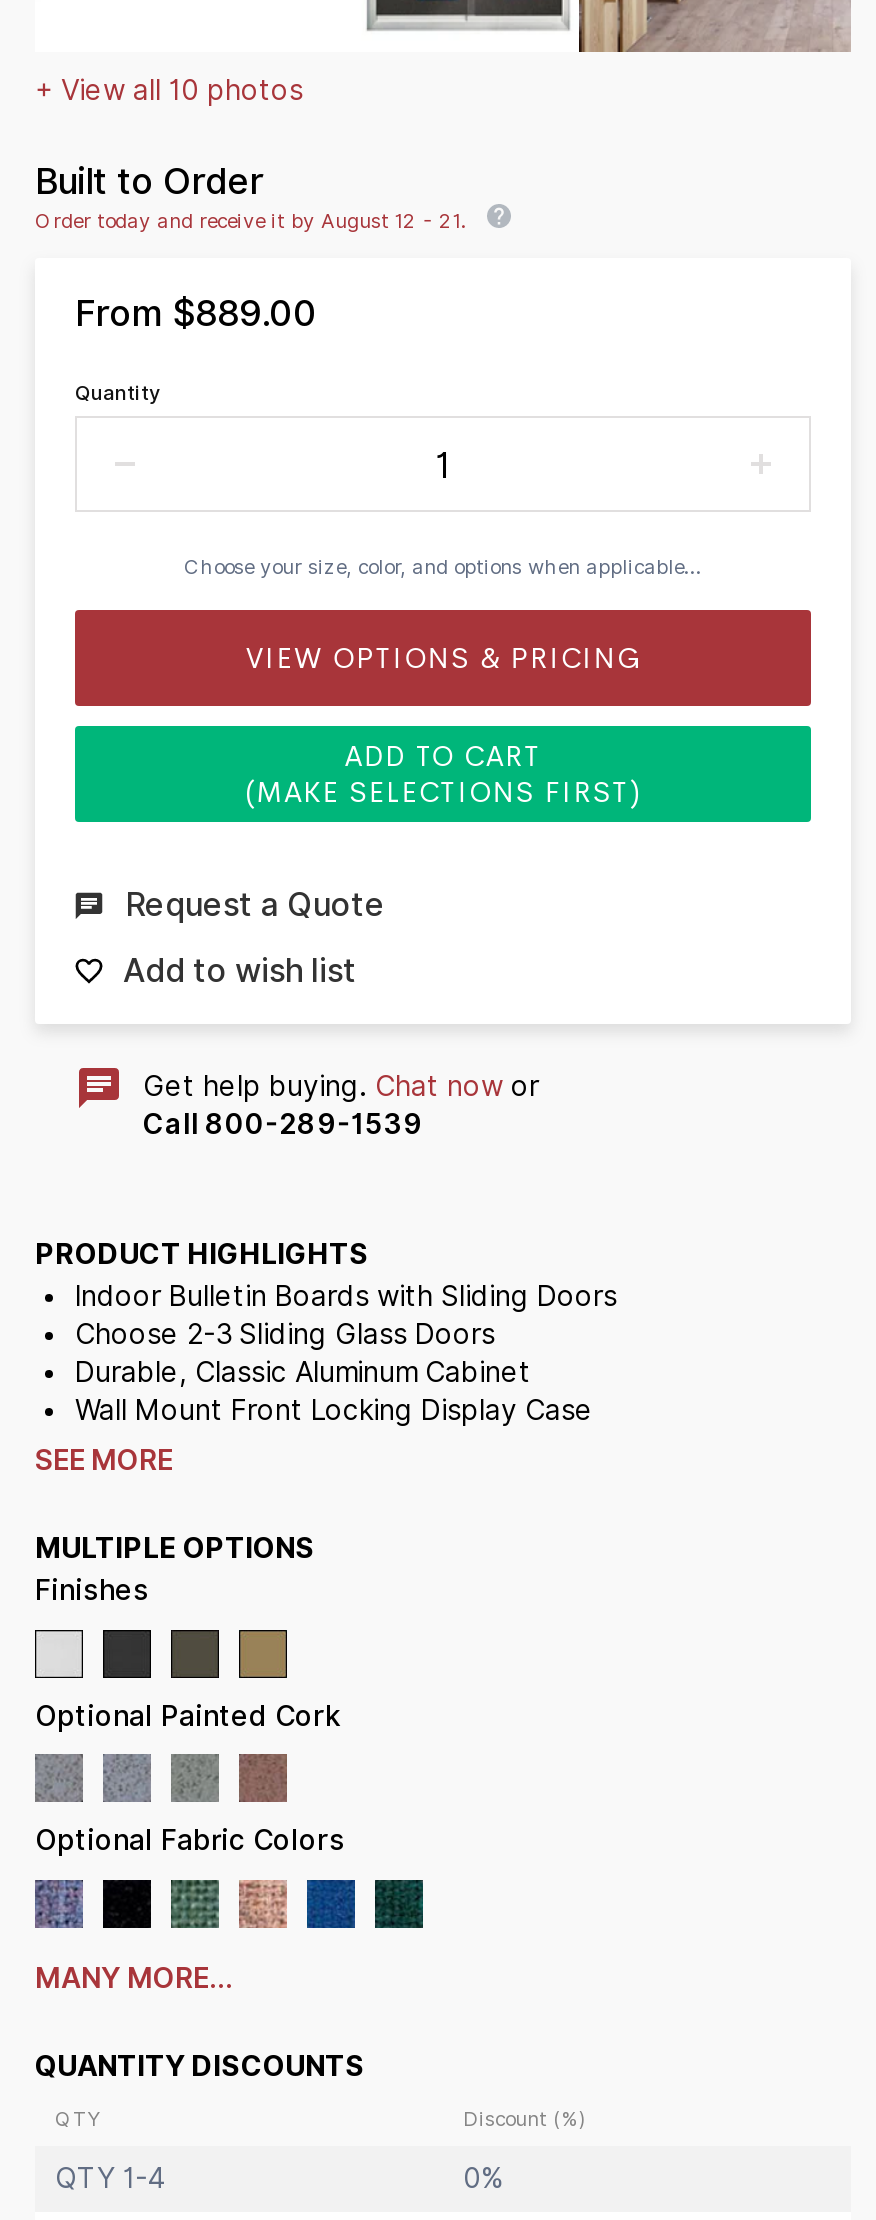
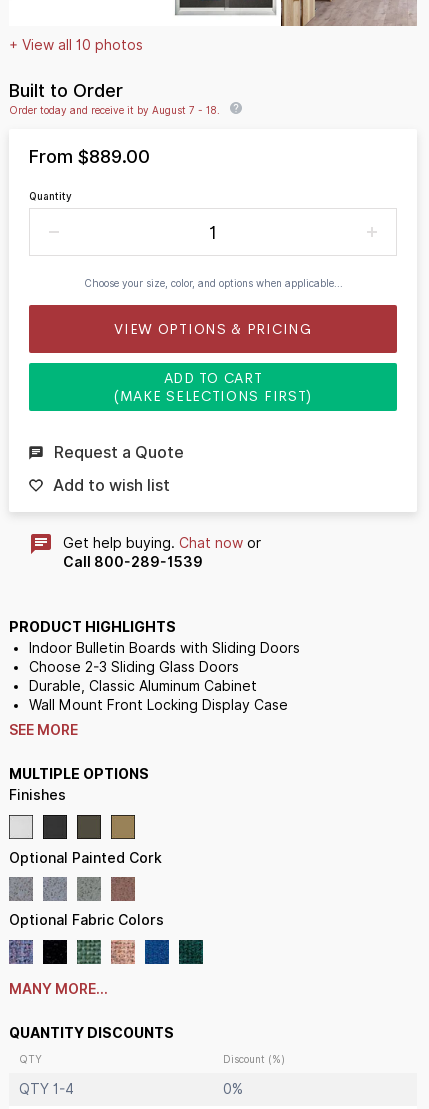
[35,208,467,232] Order today and receive it by August 12 - 21. -> [9,104,220,116] Order today and receive it by August 7 - 18.

